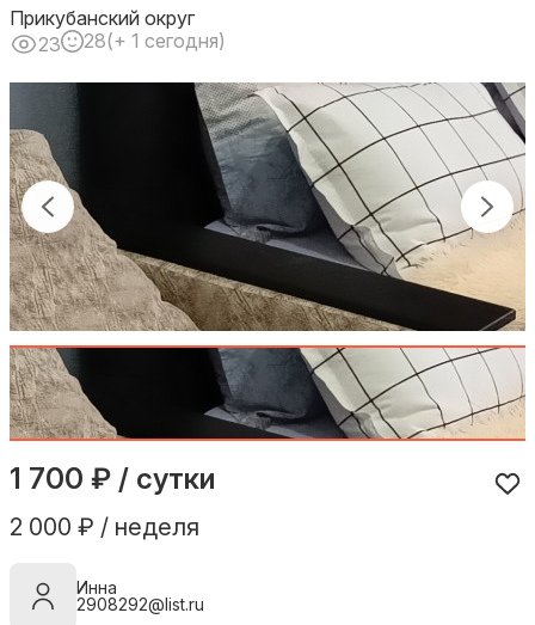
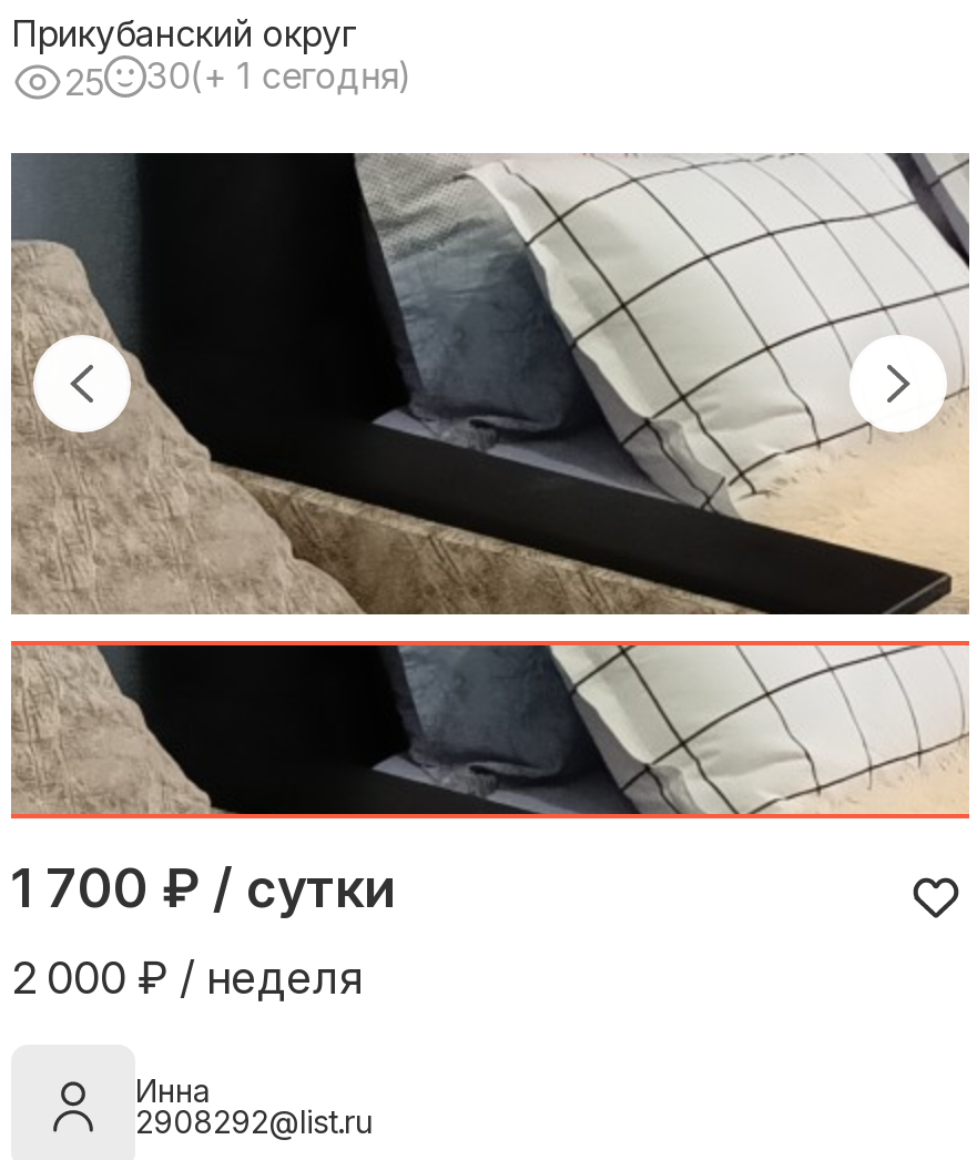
[38,32,61,56] 23 -> [64,60,104,104] 25
[83,29,225,53] 28(+ 1 сегодня) -> [146,54,412,98] 30(+ 1 сегодня)

